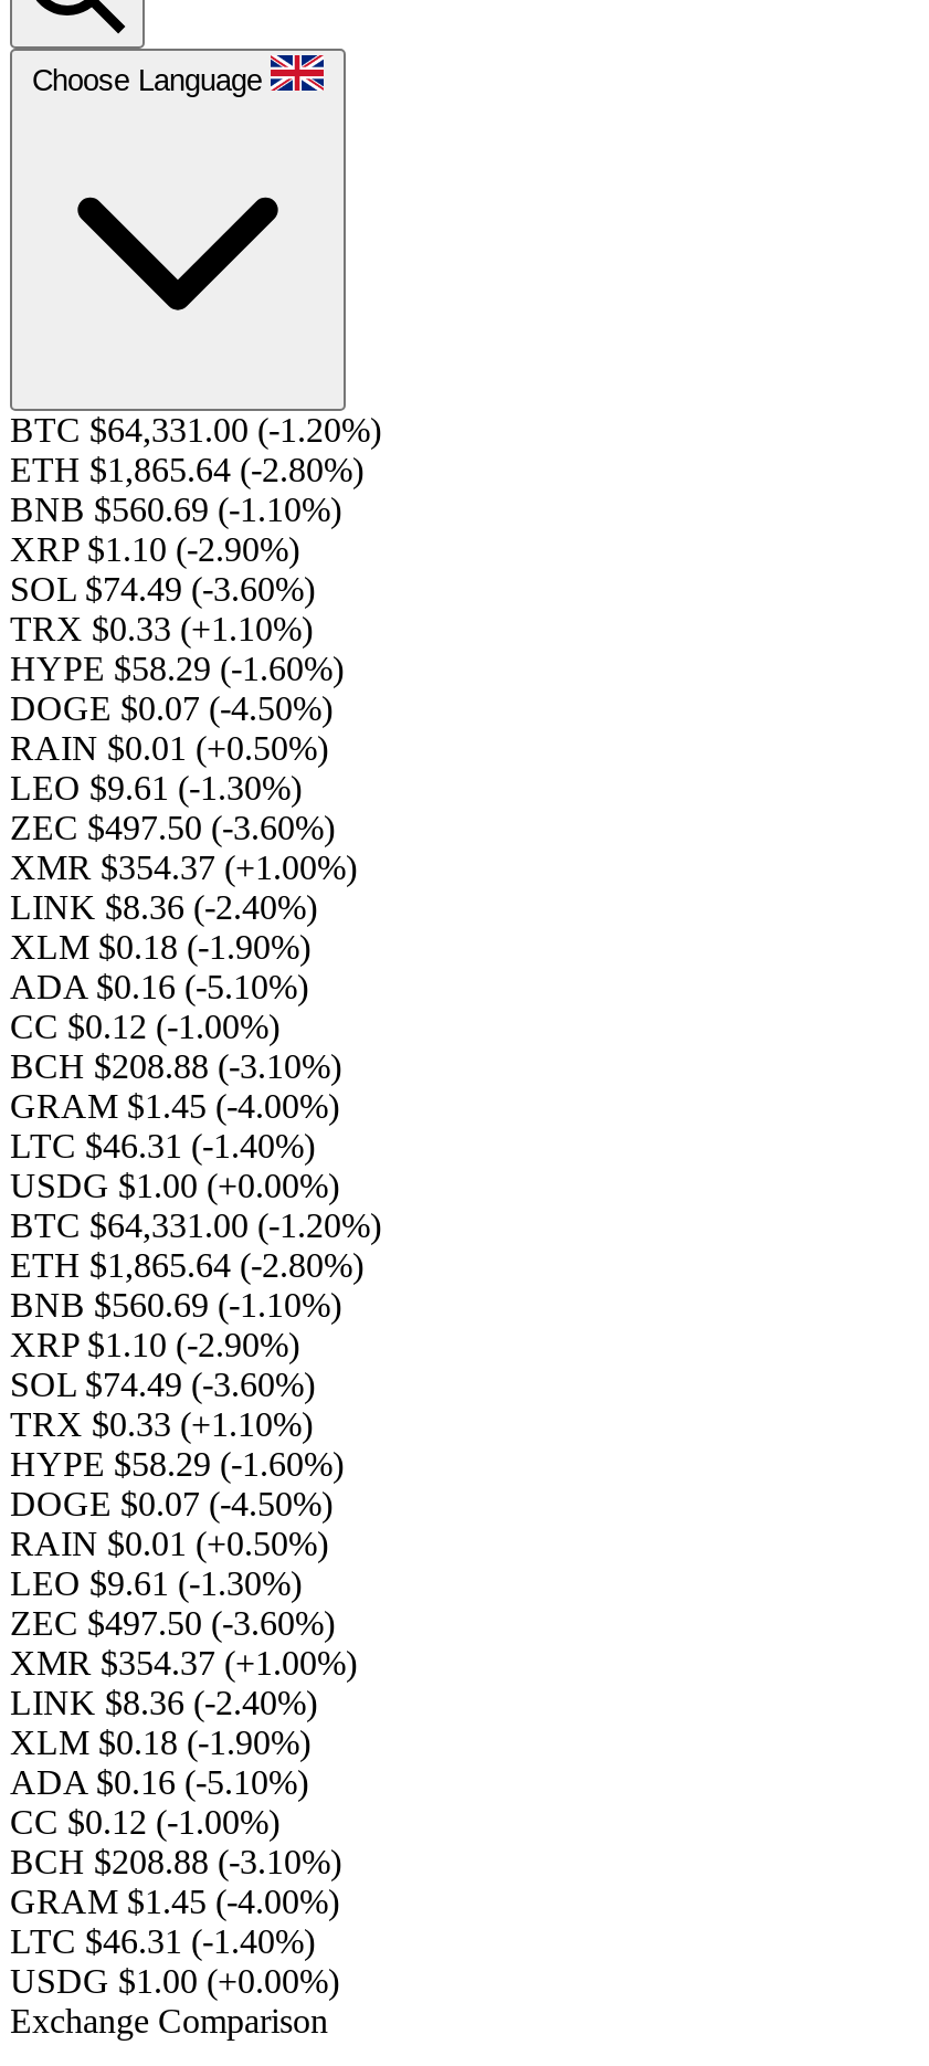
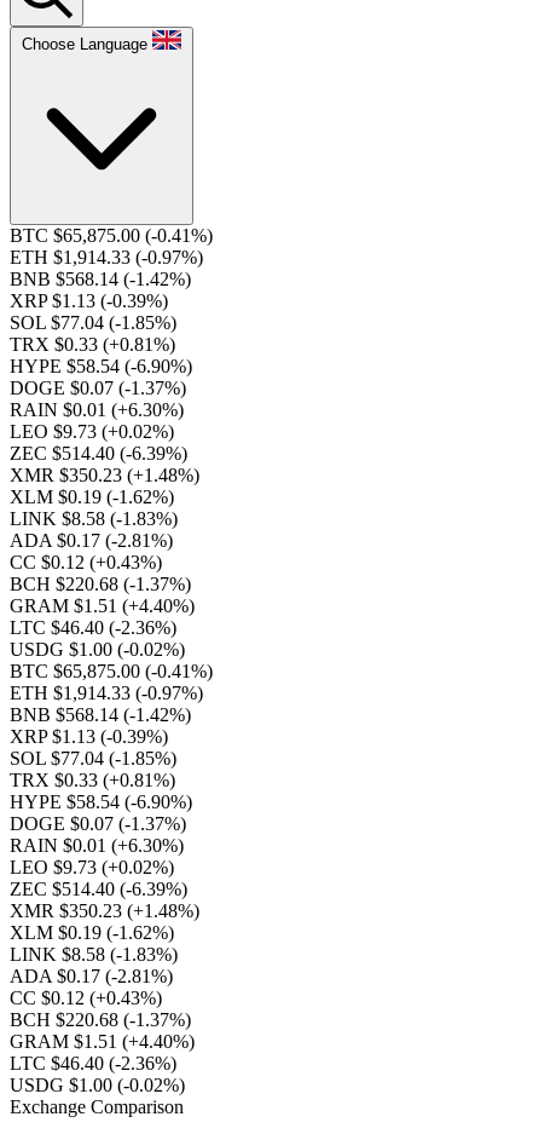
[10,411,381,2000] BTC $64,331.00(-1.20%) | ETH $1,865.64 (-2.80%) | BNB $560.69 (-1.10%) | XRP $1.10 (-2.90%) | SOL $74.49(-3.60%) | TRX $0.33 (+1.10%) | HYPE $58.29 (-1.60%) | DOGE $0.07 (-4.50%) | RAIN $0.01 (+0.50%) | LEO $9.61 (-1.30%) | ZEC $497.50 (-3.60%) | XMR $354.37(+1.00%) | LINK $8.36 (-2.40%) | XLM $0.18 (-1.90%) | ADA $0.16 (-5.10%) | CC $0.12 (-1.00%) | BCH $208.88 (-3.10%) | GRAM $1.45 (-4.00%) | LTC $46.31 (-1.40%) | USDG $1.00(+0.00%) | BTC $64,331.00 (-1.20%) | ETH $1,865.64 (-2.80%) | BNB $560.69 (-1.10%) | XRP $1.10 (-2.90%) | SOL $74.49(-3.60%) | TRX $0.33 (+1.10%) | HYPE $58.29 (-1.60%) | DOGE $0.07 (-4.50%) | RAIN $0.01 (+0.50%) | LEO $9.61 (-1.30%) | ZEC $497.50 (-3.60%) | XMR $354.37(+1.00%) | LINK $8.36 (-2.40%) | XLM $0.18 (-1.90%) | ADA $0.16 (-5.10%) | CC $0.12 (-1.00%) | BCH $208.88 (-3.10%) | GRAM $1.45 (-4.00%) | LTC $46.31 (-1.40%) | USDG $1.00(+0.00%) -> [10,225,213,1095] BTC $65,875.00(-0.41%) | ETH $1,914.33 (-0.97%) | BNB $568.14 (-1.42%) | XRP $1.13 (-0.39%) | SOL $77.04(-1.85%) | TRX $0.33 (+0.81%) | HYPE $58.54 (-6.90%) | DOGE $0.07 (-1.37%) | RAIN $0.01 (+6.30%) | LEO $9.73 (+0.02%) | ZEC $514.40 (-6.39%) | XMR $350.23(+1.48%) | XLM $0.19 (-1.62%) | LINK $8.58 (-1.83%) | ADA $0.17 (-2.81%) | CC $0.12 (+0.43%) | BCH $220.68 (-1.37%) | GRAM $1.51 (+4.40%) | LTC $46.40 (-2.36%) | USDG $1.00(-0.02%) | BTC $65,875.00 (-0.41%) | ETH $1,914.33 (-0.97%) | BNB $568.14 (-1.42%) | XRP $1.13 (-0.39%) | SOL $77.04(-1.85%) | TRX $0.33 (+0.81%) | HYPE $58.54 (-6.90%) | DOGE $0.07 (-1.37%) | RAIN $0.01 (+6.30%) | LEO $9.73 (+0.02%) | ZEC $514.40 (-6.39%) | XMR $350.23(+1.48%) | XLM $0.19 (-1.62%) | LINK $8.58 (-1.83%) | ADA $0.17 (-2.81%) | CC $0.12 (+0.43%) | BCH $220.68 (-1.37%) | GRAM $1.51 (+4.40%) | LTC $46.40 (-2.36%) | USDG $1.00(-0.02%)

